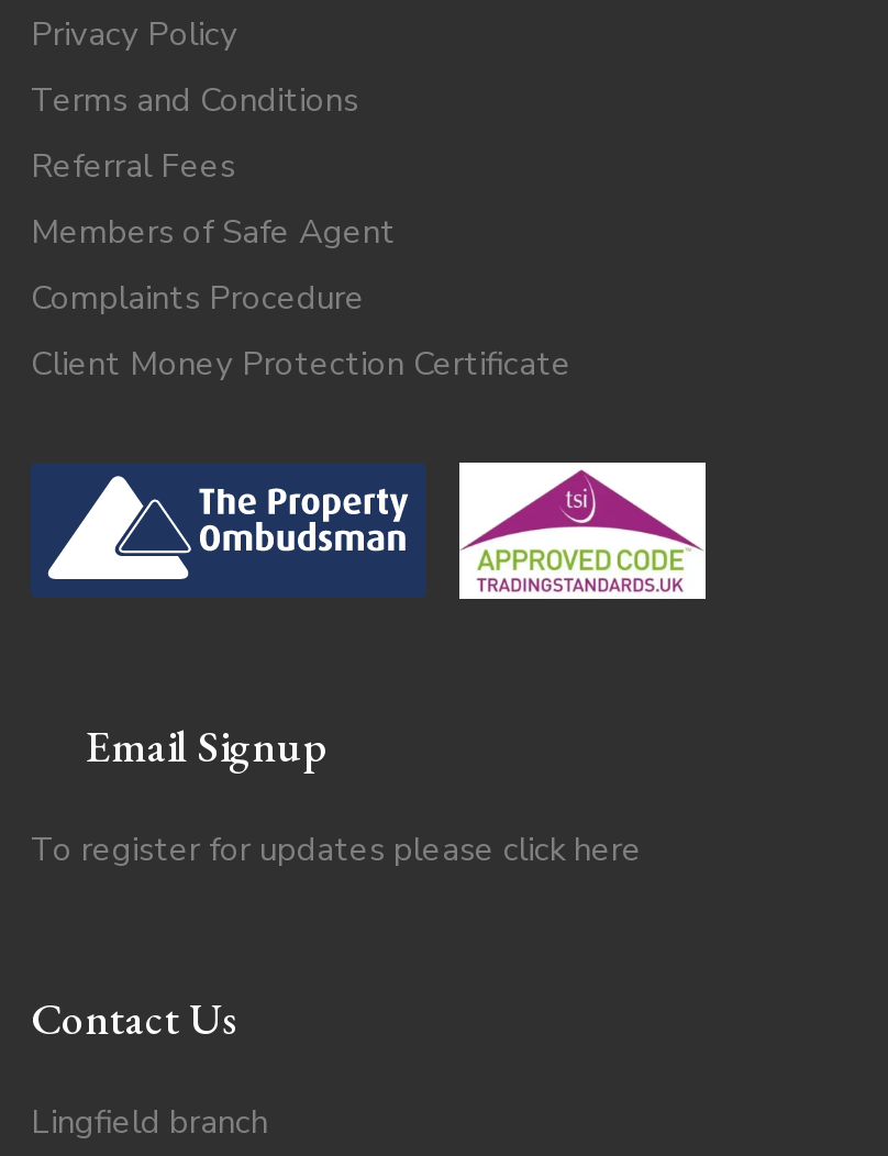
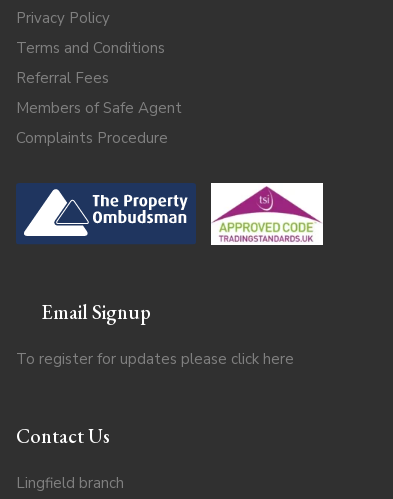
[31,341,571,385] Client Money Protection Certificate -> none

